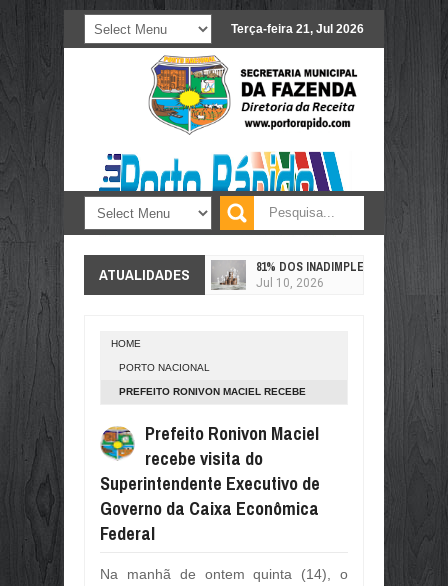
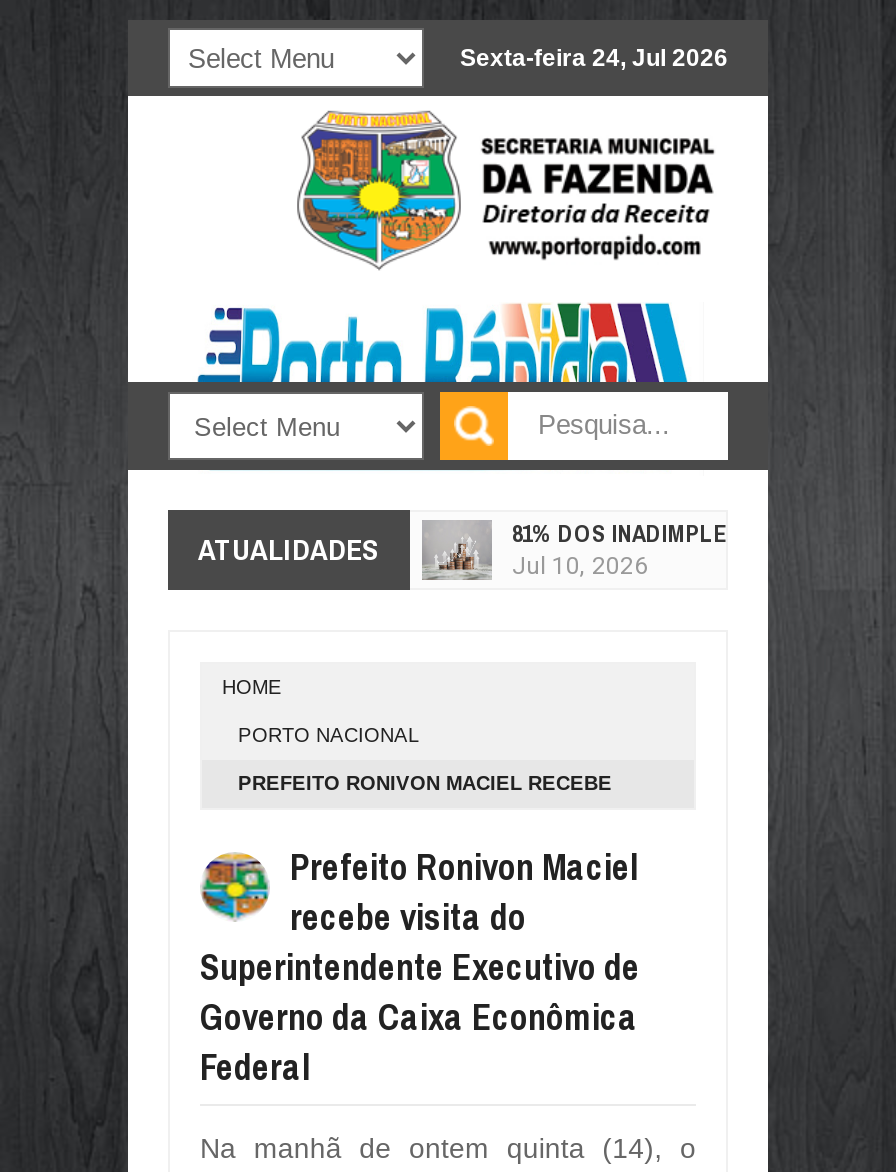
[231,22,364,36] Terça-feira 21, Jul 2026 -> [460,44,728,72] Sexta-feira 24, Jul 2026

